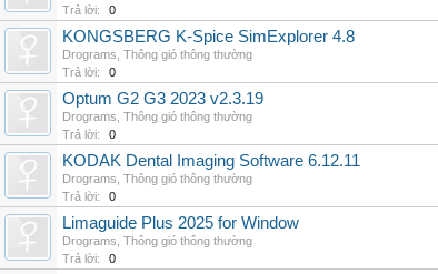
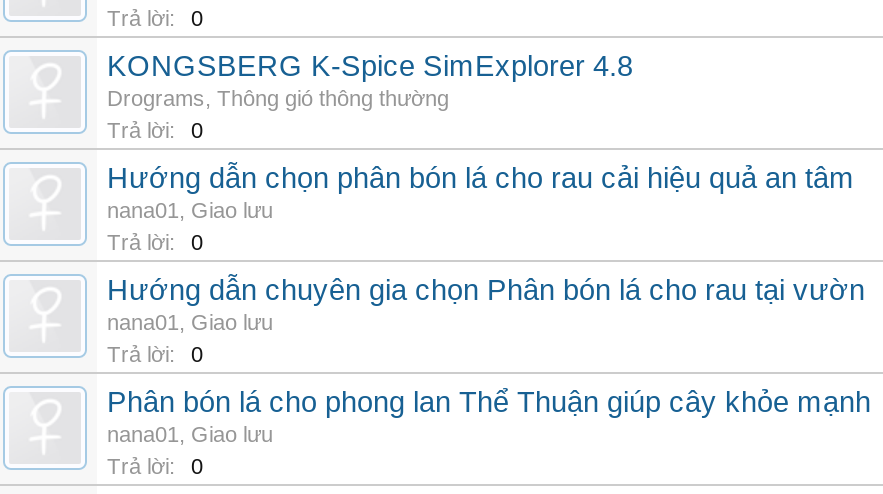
[62,90,263,123] Optum G2 G3 2023 v2.3.19 | Drograms, Thông gió thông thường -> [107,162,855,222] Hướng dẫn chọn phân bón lá cho rau cải hiệu quả an tâm | nana01, Giao lưu
[62,152,360,185] KODAK Dental Imaging Software 6.12.11 | Drograms, Thông gió thông thường -> [107,274,865,334] Hướng dẫn chuyên gia chọn Phân bón lá cho rau tại vườn | nana01, Giao lưu
[62,214,299,247] Limaguide Plus 2025 for Window | Drograms, Thông gió thông thường -> [107,386,871,446] Phân bón lá cho phong lan Thể Thuận giúp cây khỏe mạnh | nana01, Giao lưu

